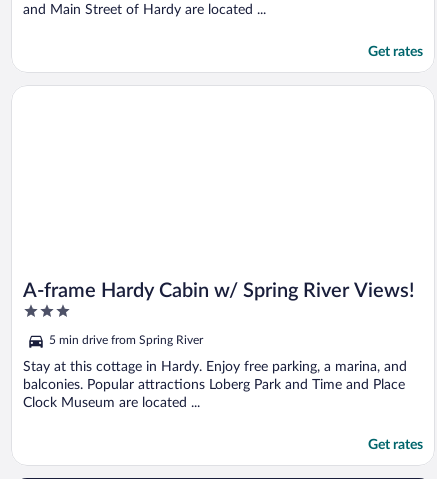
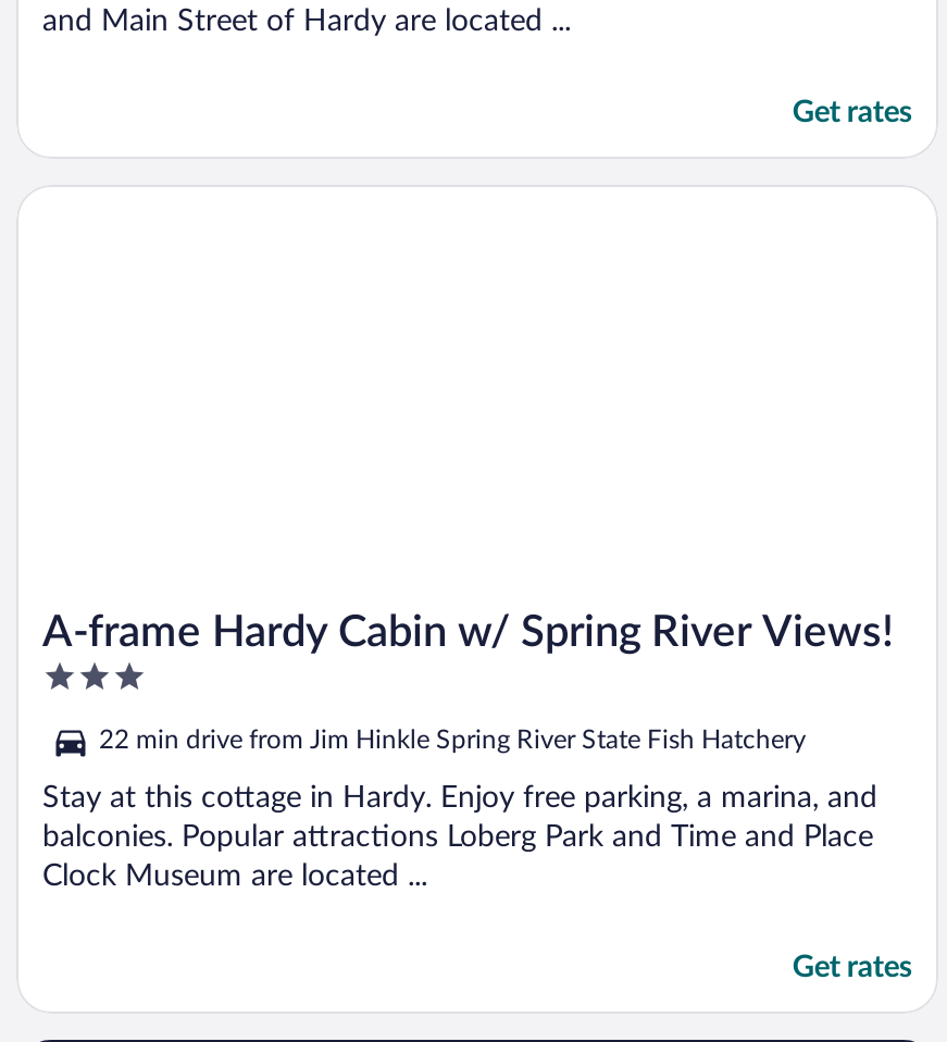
[49,334,203,346] 5 min drive from Spring River -> [99,726,806,752] 22 min drive from Jim Hinkle Spring River State Fish Hatchery

